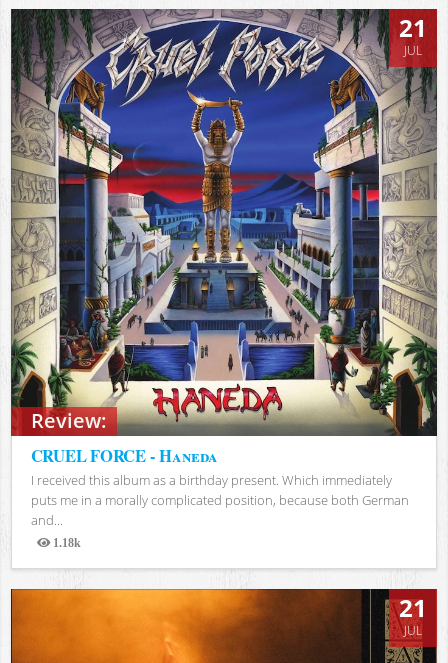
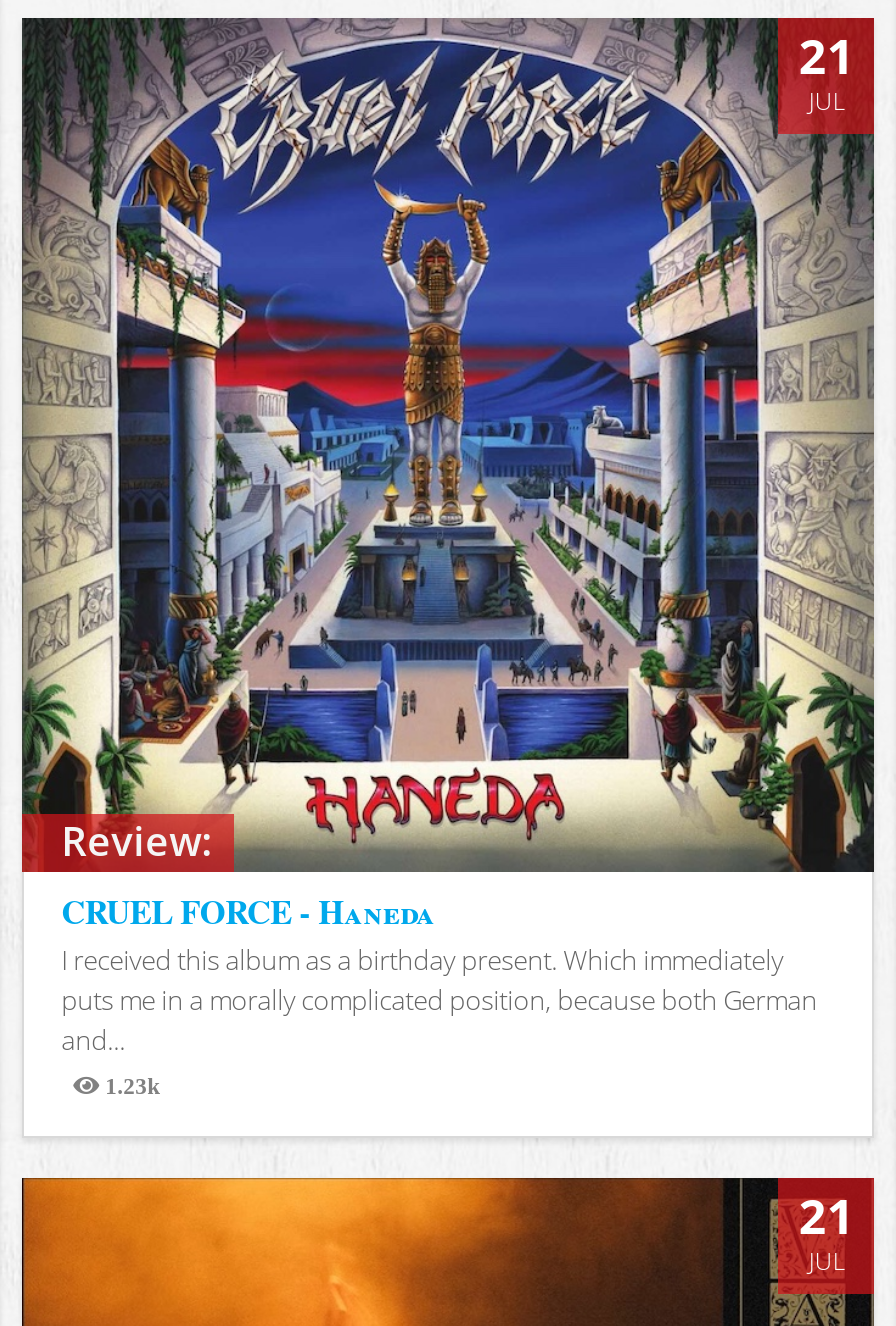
[50,537,81,548] 1.18k -> [99,1074,161,1096] 1.23k

